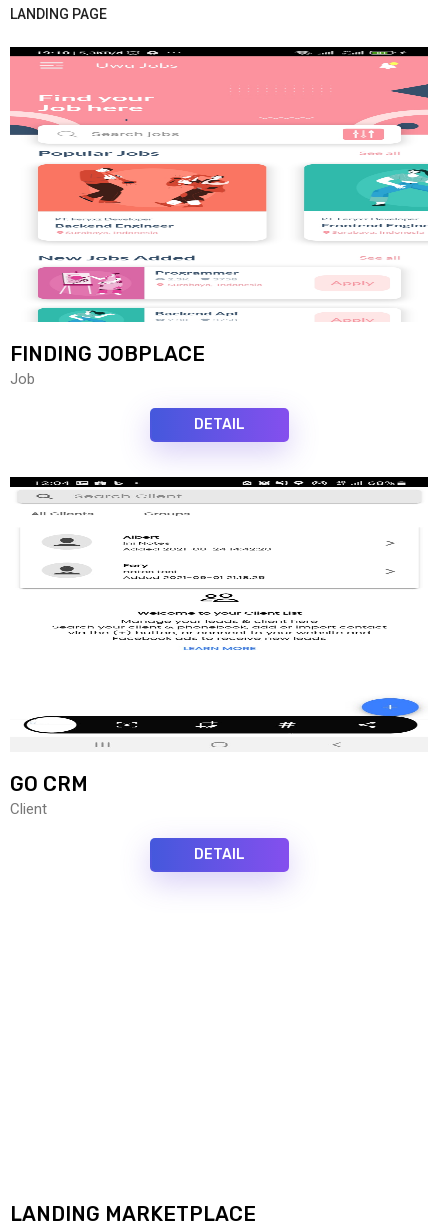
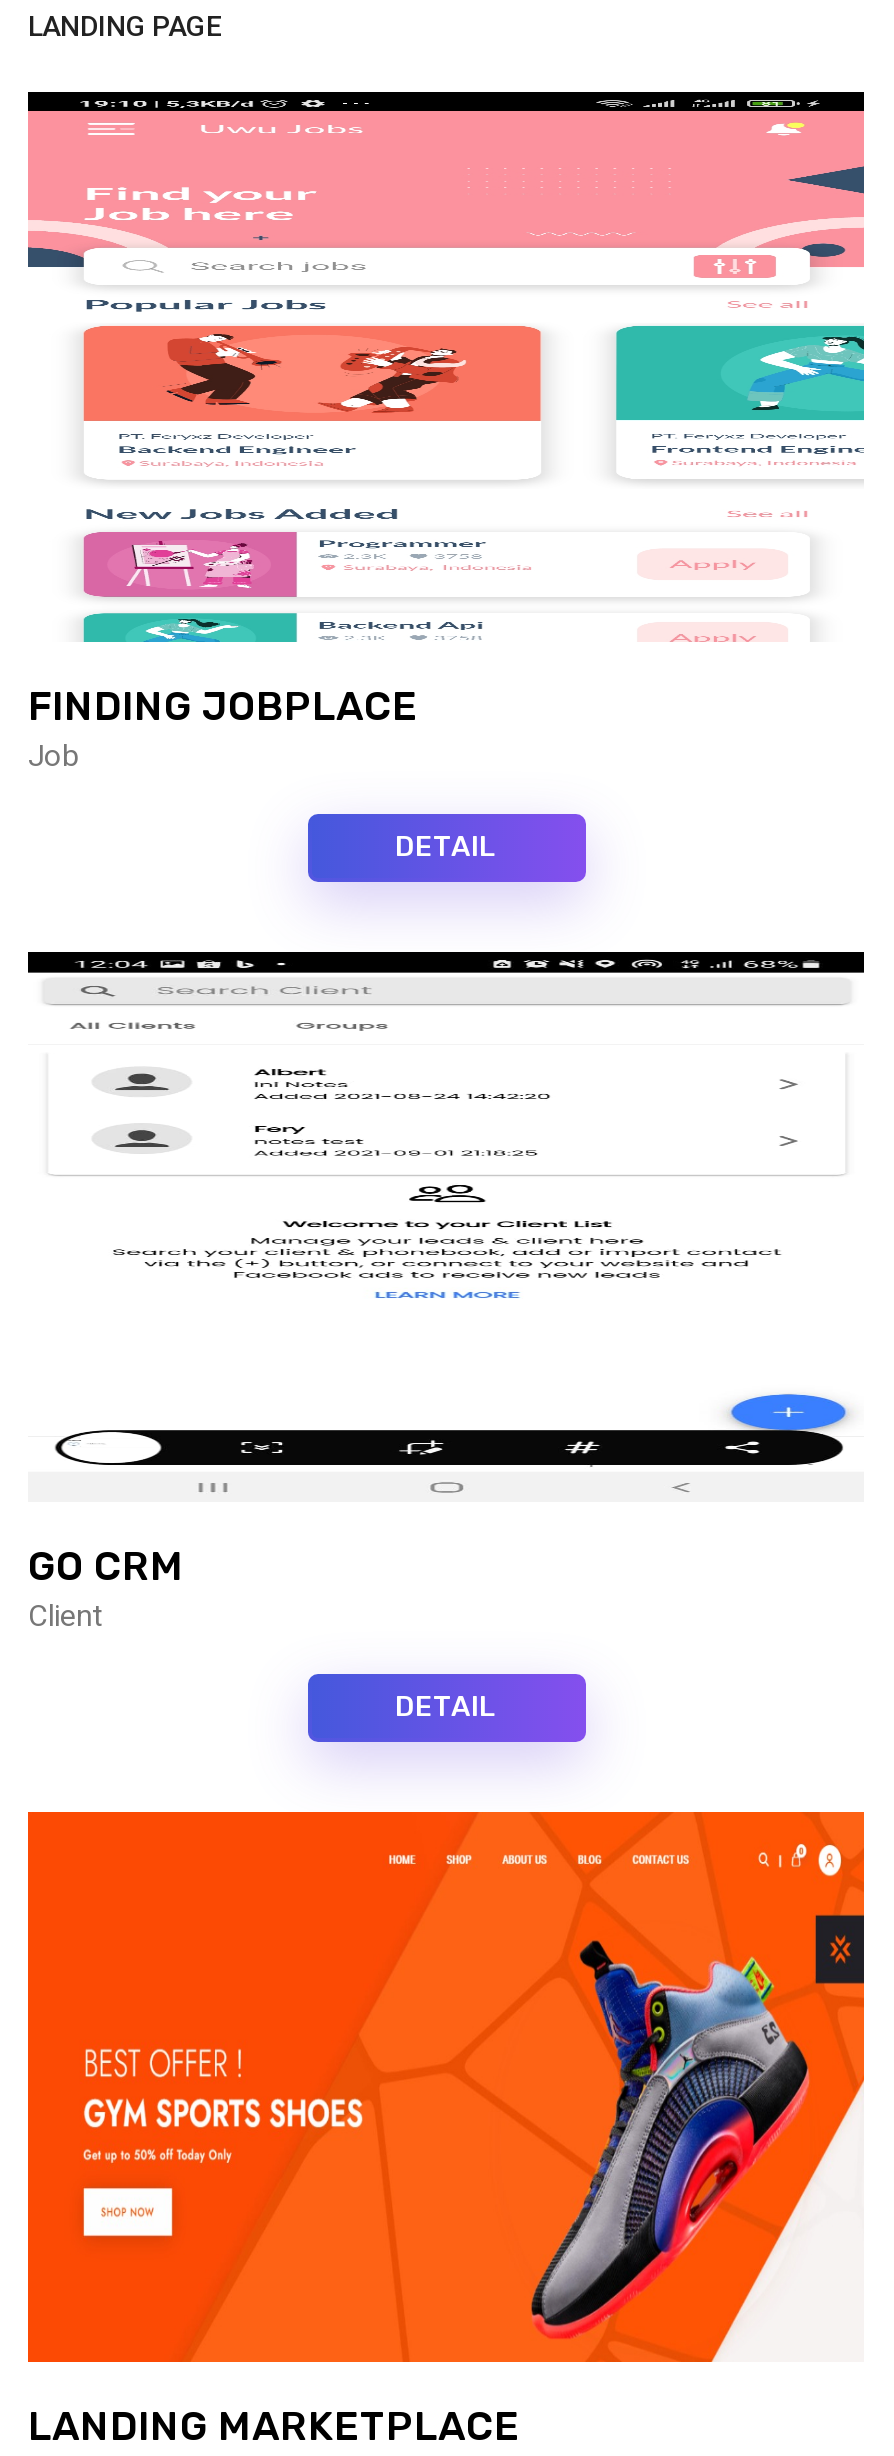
none -> [26,1810,866,2364] [image]

